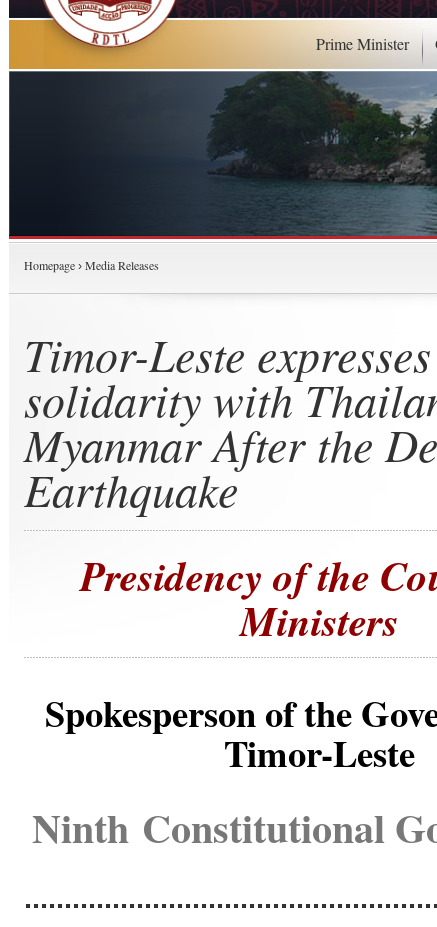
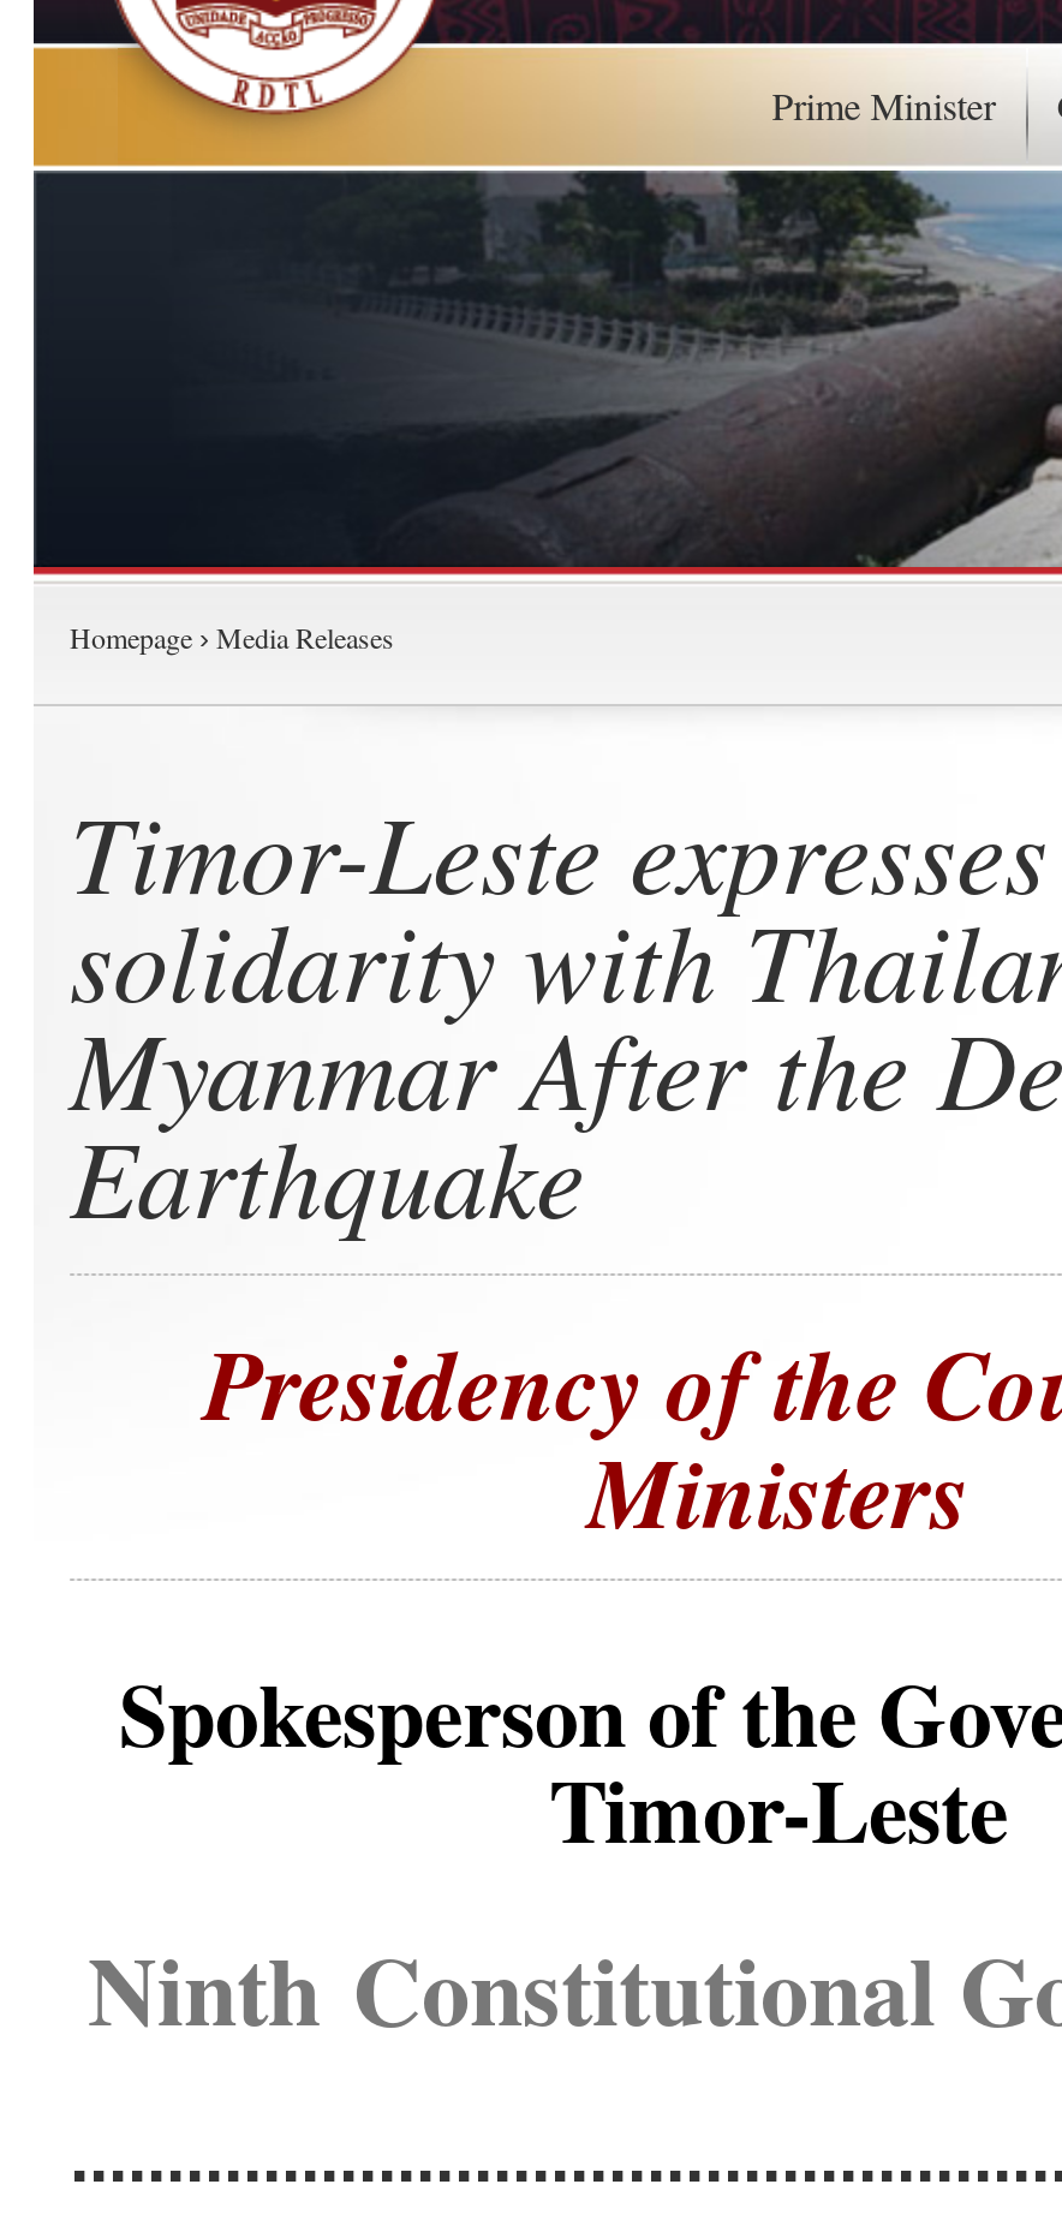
[156,71,434,236] [image] -> [384,168,1055,567] [image]

